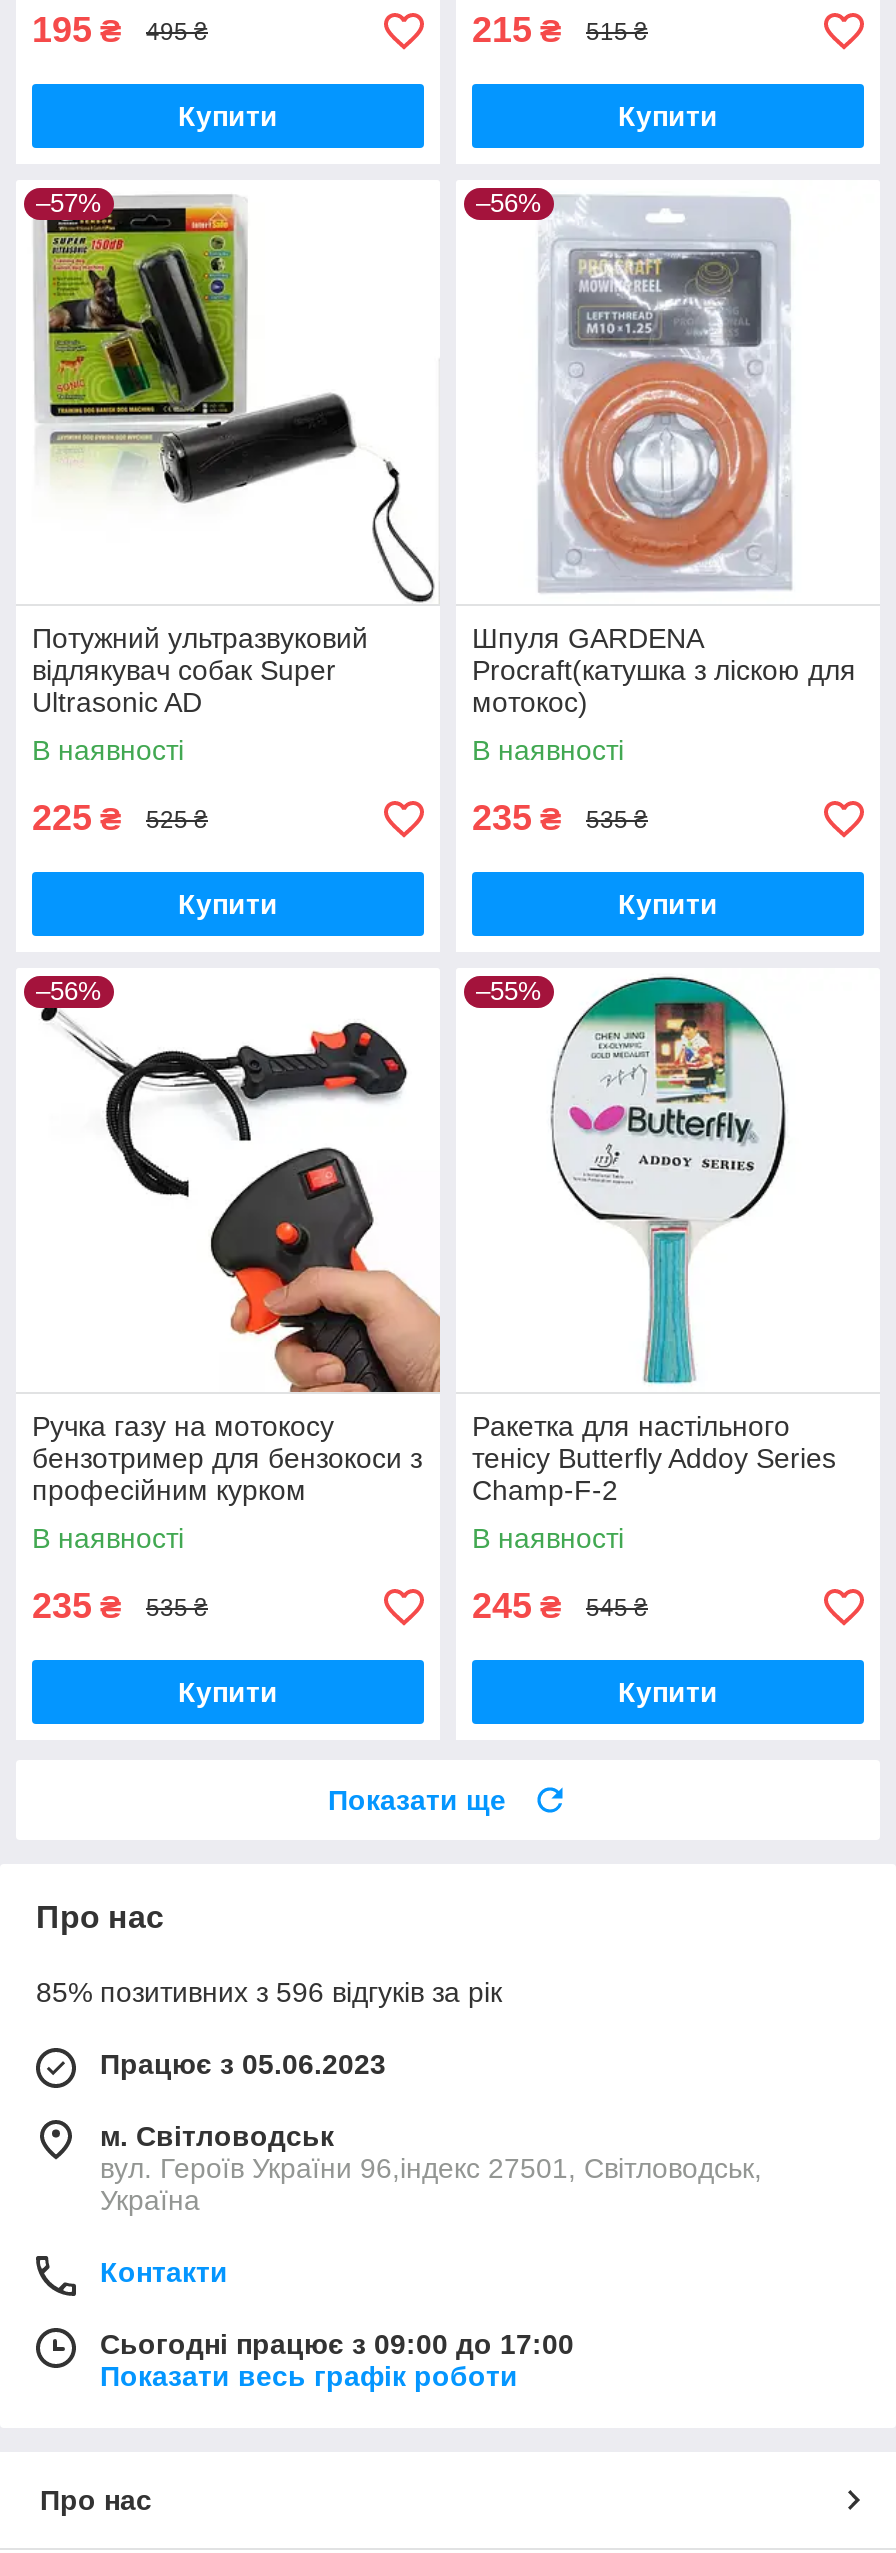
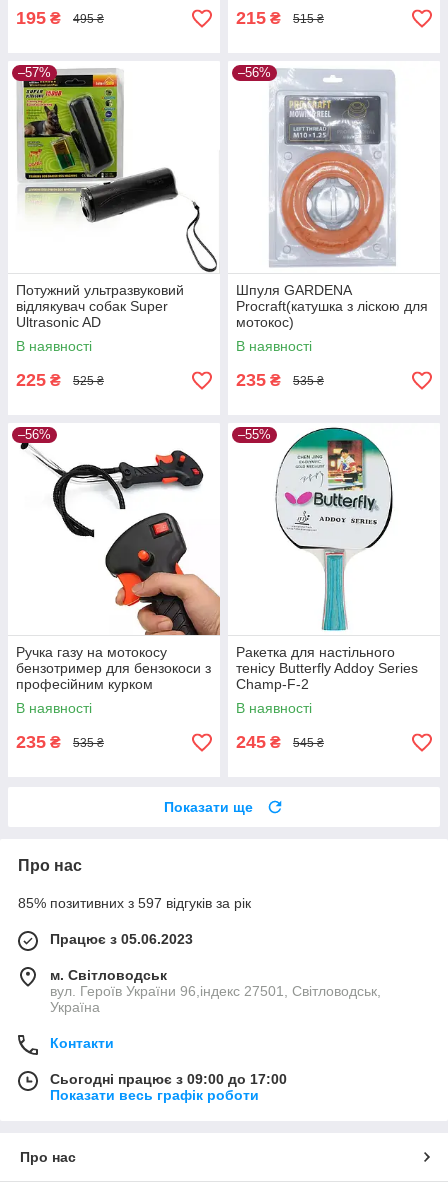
[178,100,278,132] Купити -> none
[618,100,718,132] Купити -> none
[178,888,278,920] Купити -> none
[618,888,718,920] Купити -> none
[178,1676,278,1708] Купити -> none
[618,1676,718,1708] Купити -> none
[36,1976,502,2008] 85% позитивних з 596 відгуків за рік -> [18,895,251,911] 85% позитивних з 597 відгуків за рік

